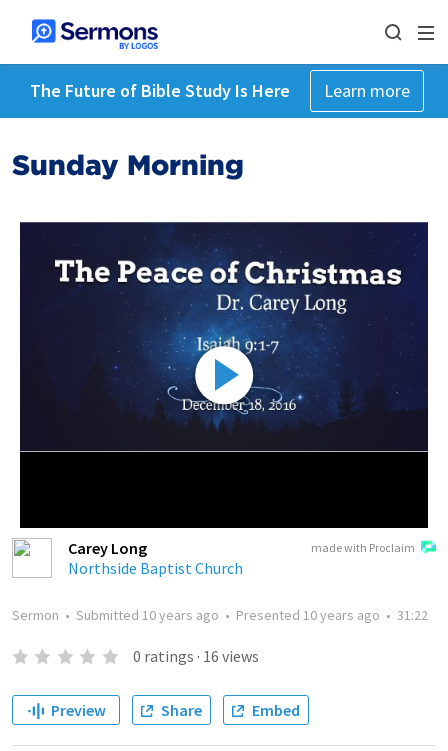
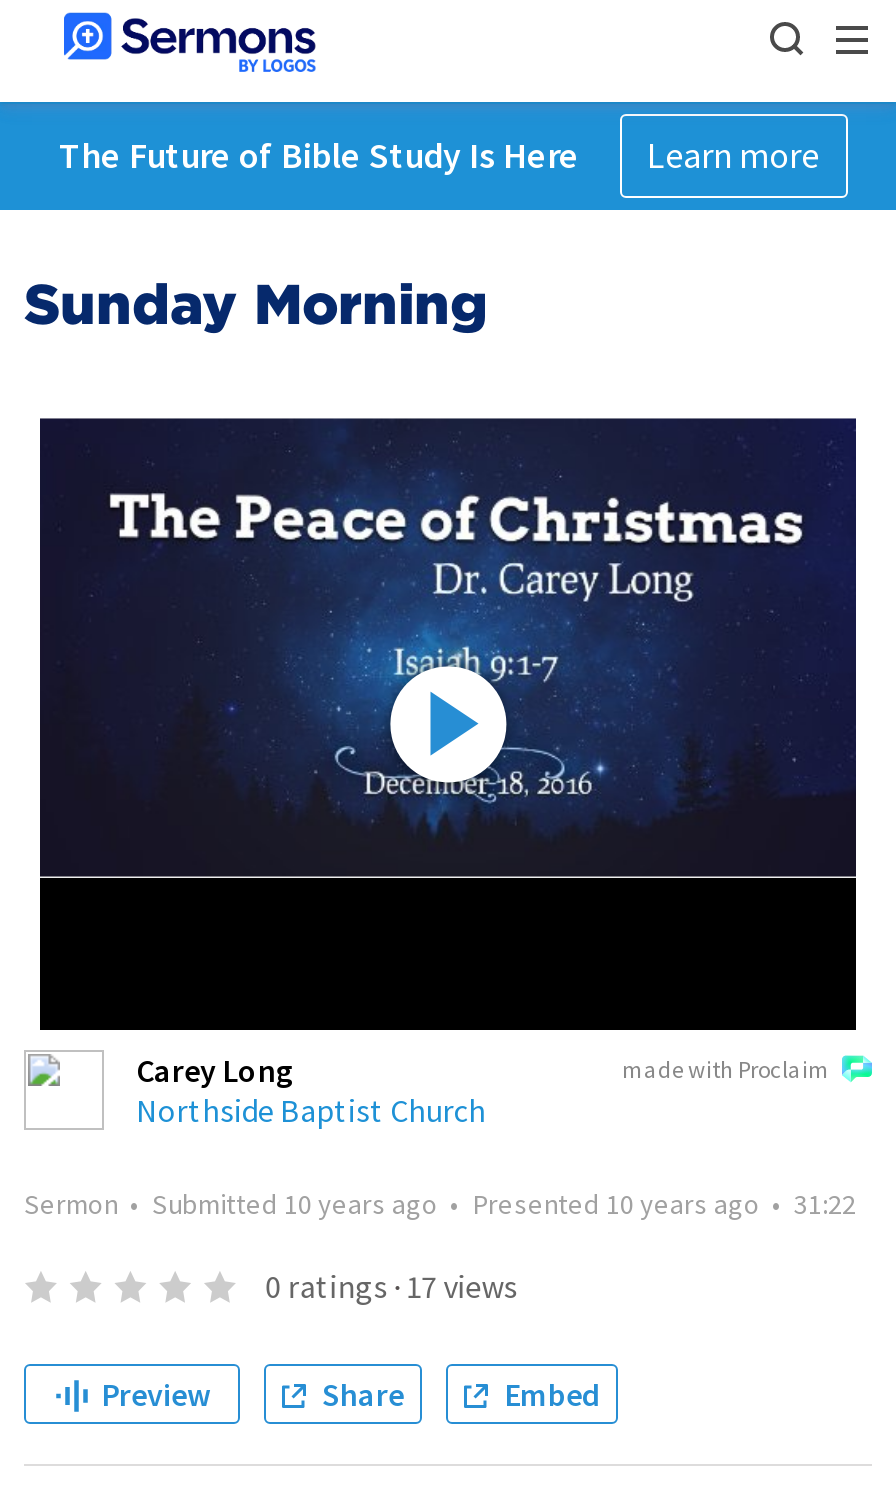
[133,646,259,666] 0 ratings · 16 views -> [265,1266,517,1306] 0 ratings · 17 views

